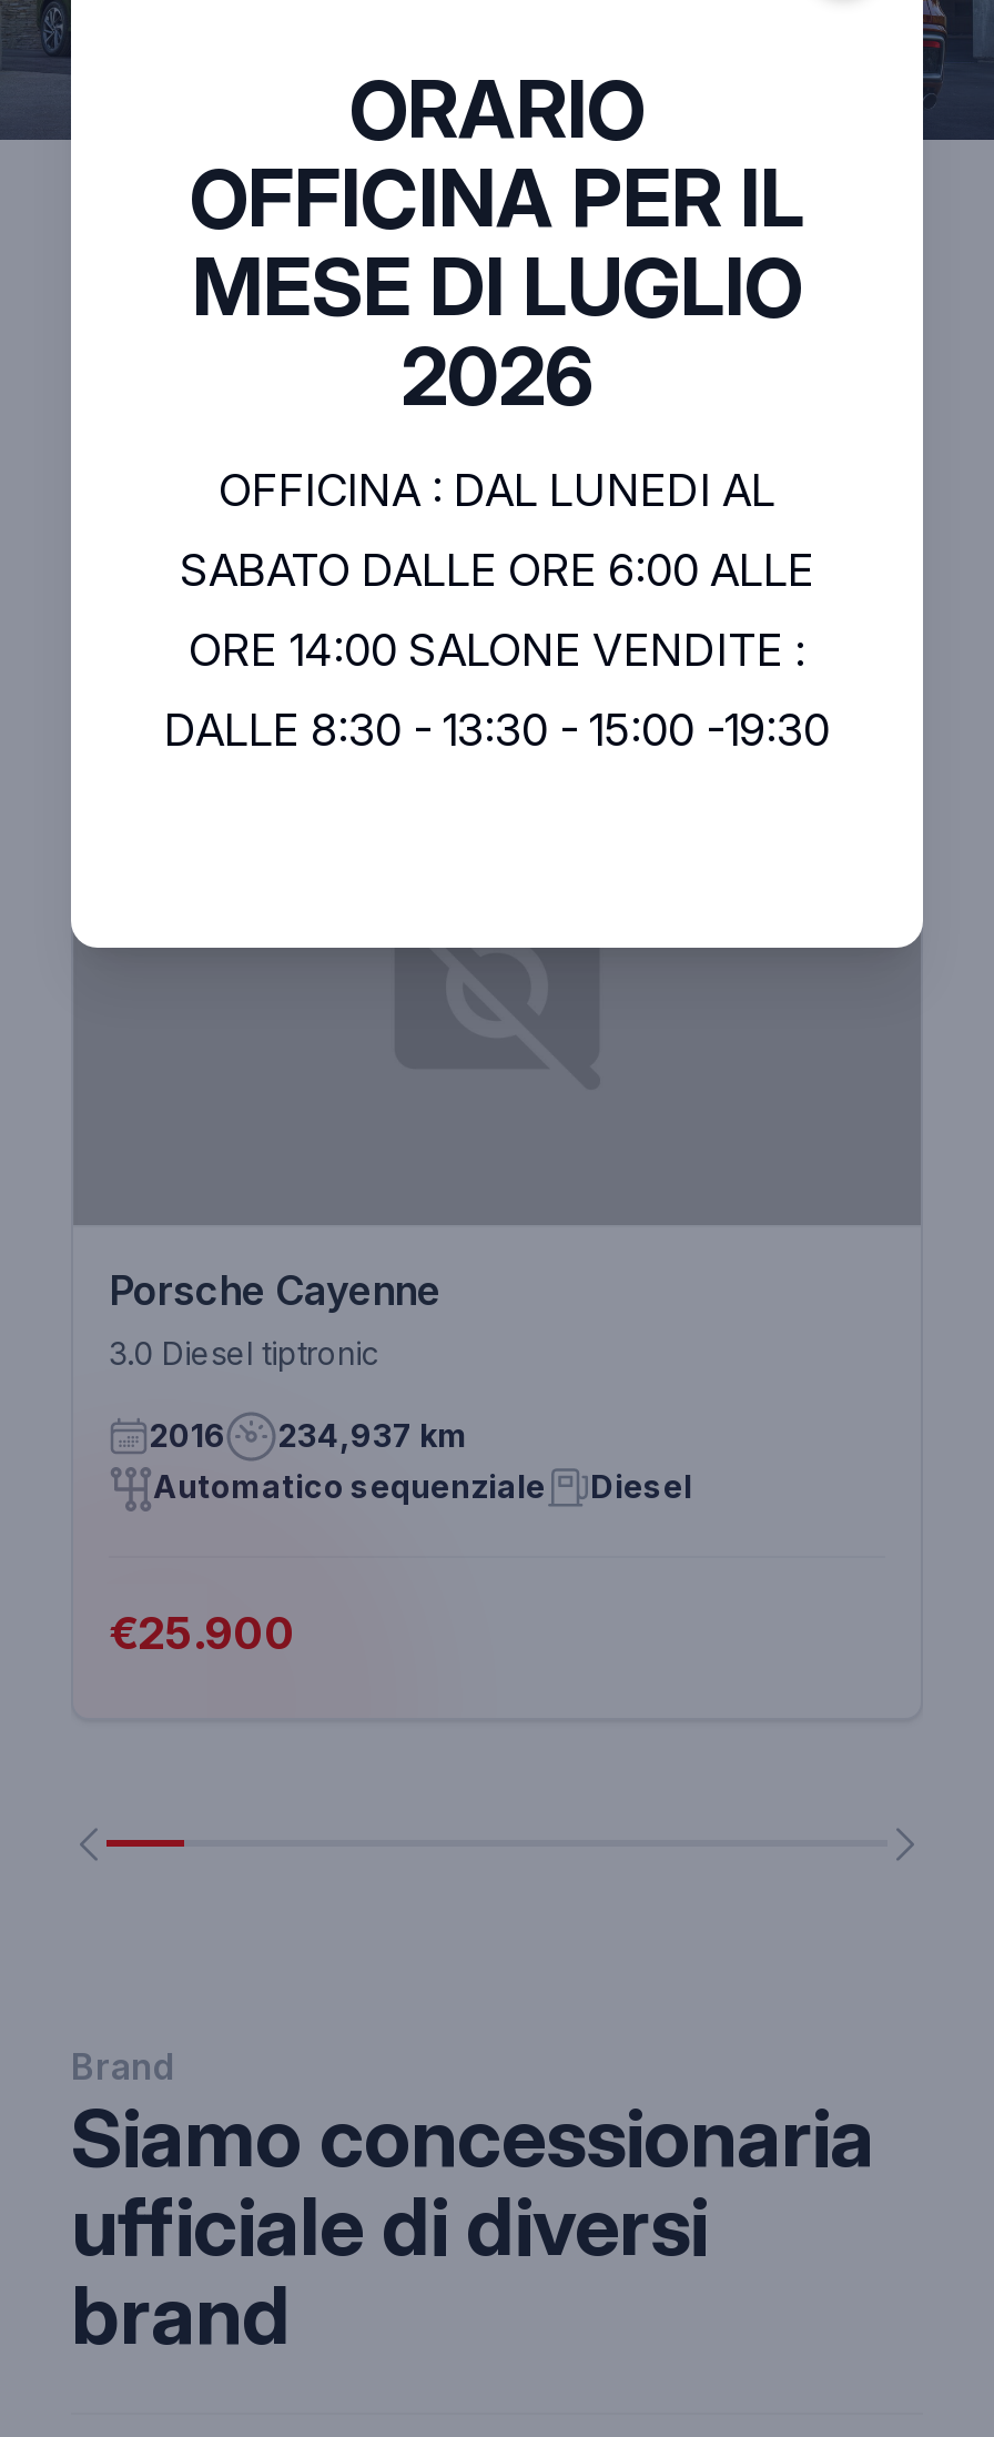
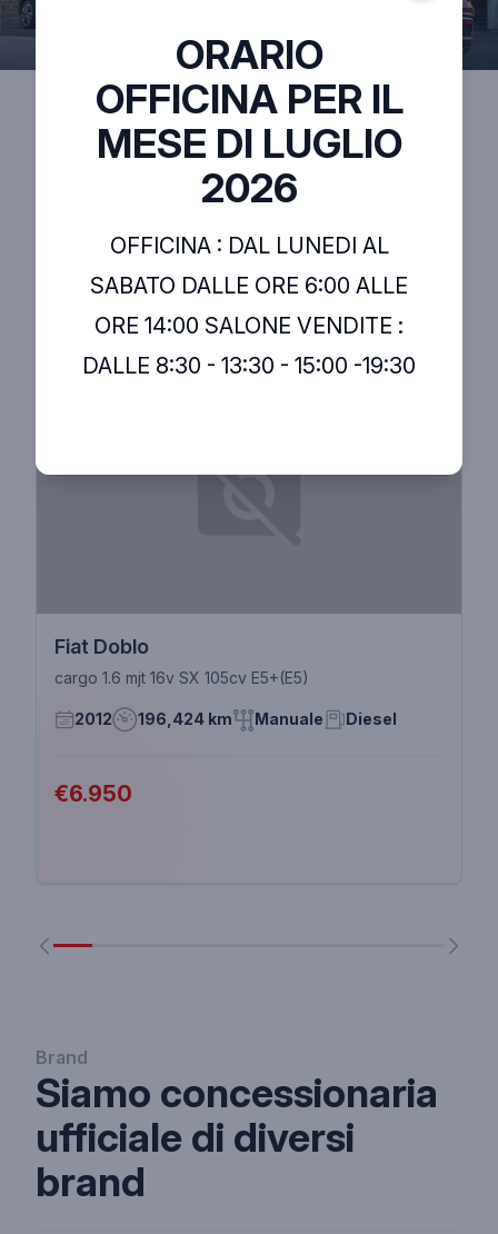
[109,1267,442,1371] Porsche Cayenne | 3.0 Diesel tiptronic -> [54,635,309,687] Fiat Doblo | cargo 1.6 mjt 16v SX 105cv E5+(E5)
[149,1416,546,1504] 2016 | 234,937 km | Automatico sequenziale -> [74,709,323,728] 2012 | 196,424 km | Manuale
moved [590,1467,692,1504] -> [346,709,397,728]: Diesel
[109,1606,295,1660] €25.900 -> [54,780,132,807] €6.950

